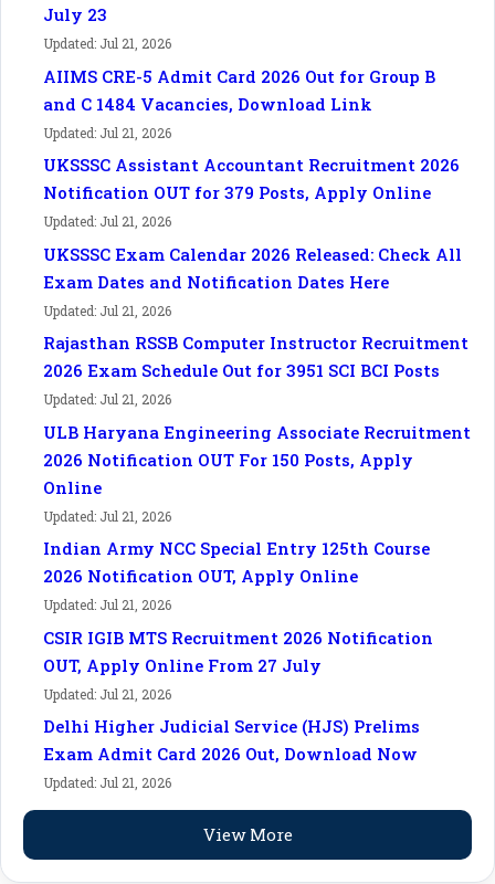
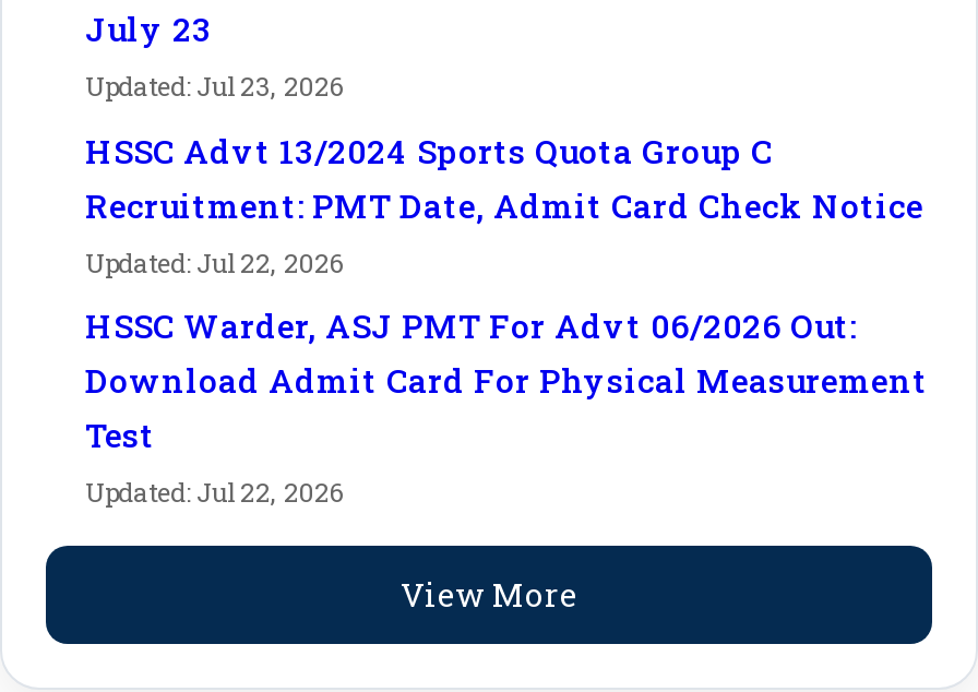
[43,34,471,791] Updated: Jul 21, 2026 | AIIMS CRE-5 Admit Card 2026 Out for Group B | and C 1484 Vacancies, Download Link | Updated: Jul 21, 2026 | UKSSSC Assistant Accountant Recruitment 2026 | Notification OUT for 379 Posts, Apply Online | Updated: Jul 21, 2026 | UKSSSC Exam Calendar 2026 Released: Check All | Exam Dates and Notification Dates Here | Updated: Jul 21, 2026 | Rajasthan RSSB Computer Instructor Recruitment | 2026 Exam Schedule Out for 3951 SCI BCI Posts | Updated: Jul 21, 2026 | ULB Haryana Engineering Associate Recruitment | 2026 Notification OUT For 150 Posts, Apply | Online | Updated: Jul 21, 2026 | Indian Army NCC Special Entry 125th Course | 2026 Notification OUT, Apply Online | Updated: Jul 21, 2026 | CSIR IGIB MTS Recruitment 2026 Notification | OUT, Apply Online From 27 July | Updated: Jul 21, 2026 | Delhi Higher Judicial Service (HJS) Prelims | Exam Admit Card 2026 Out, Download Now | Updated: Jul 21, 2026 -> [85,68,928,509] Updated: Jul 23, 2026 | HSSC Advt 13/2024 Sports Quota Group C | Recruitment: PMT Date, Admit Card Check Notice | Updated: Jul 22, 2026 | HSSC Warder, ASJ PMT For Advt 06/2026 Out: | Download Admit Card For Physical Measurement | Test | Updated: Jul 22, 2026

